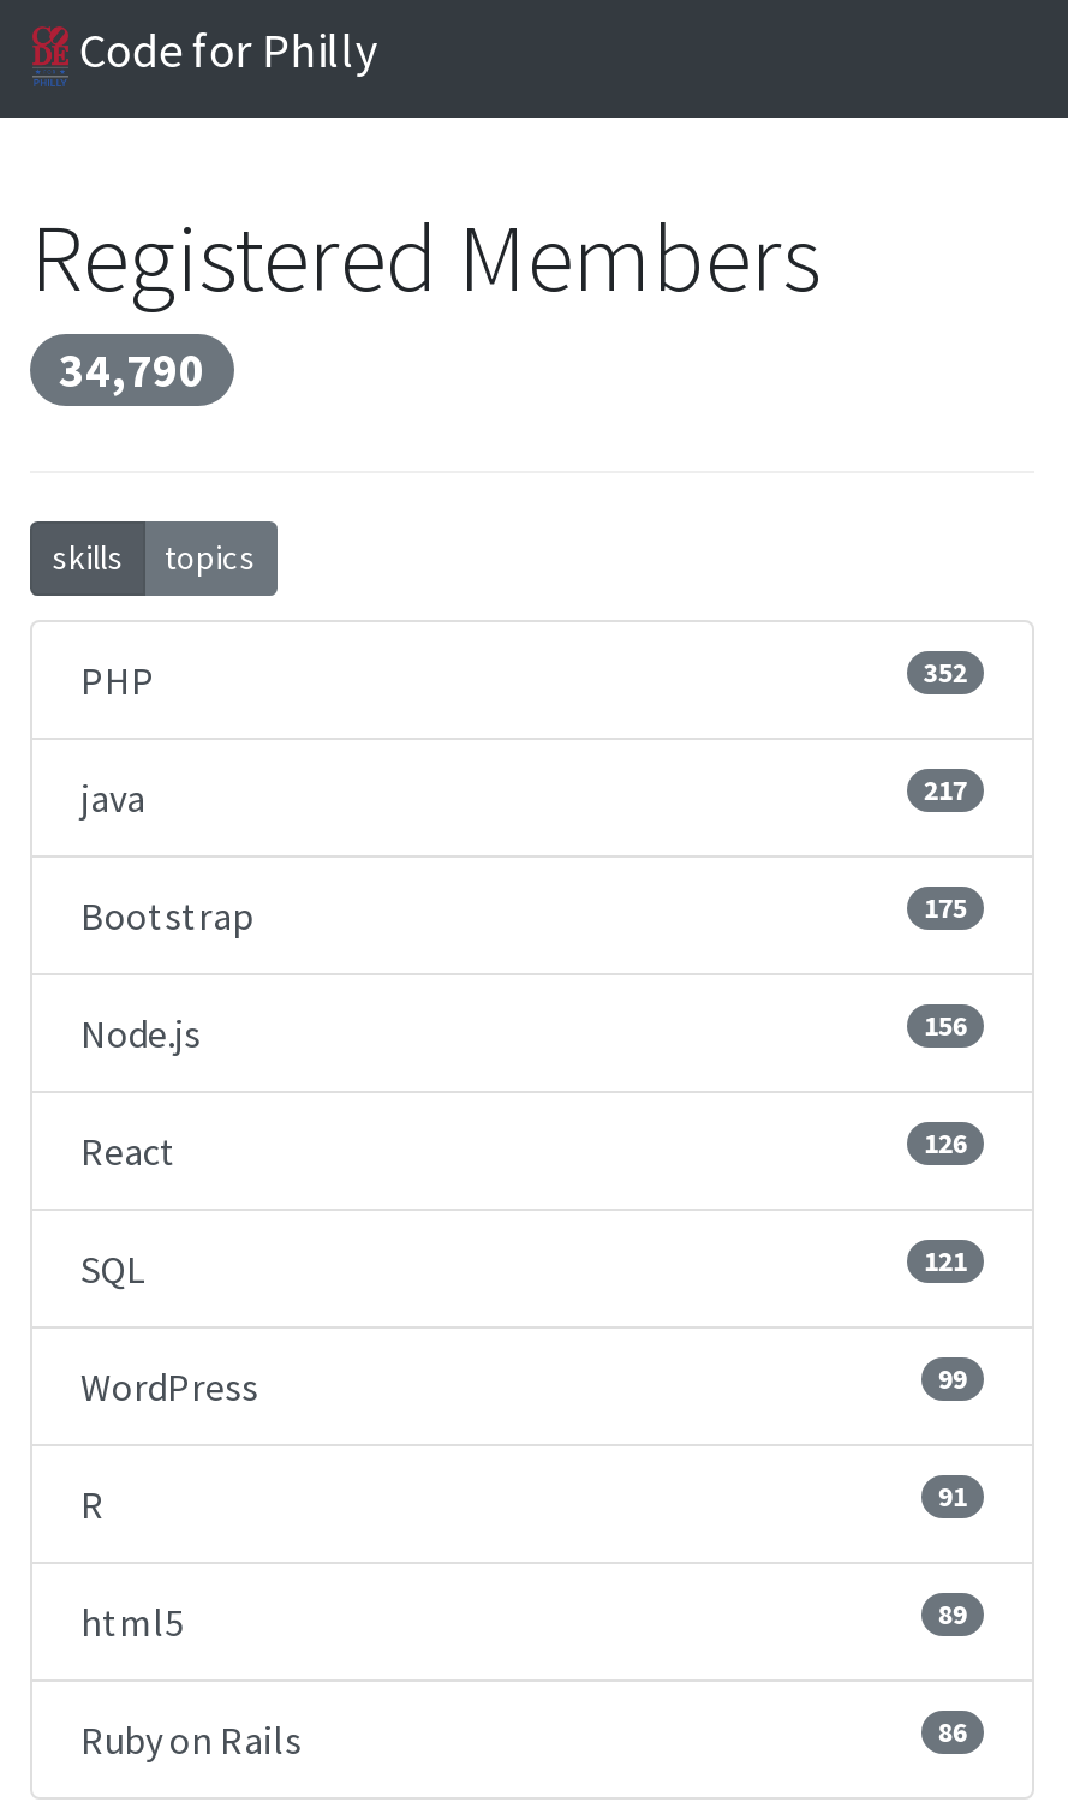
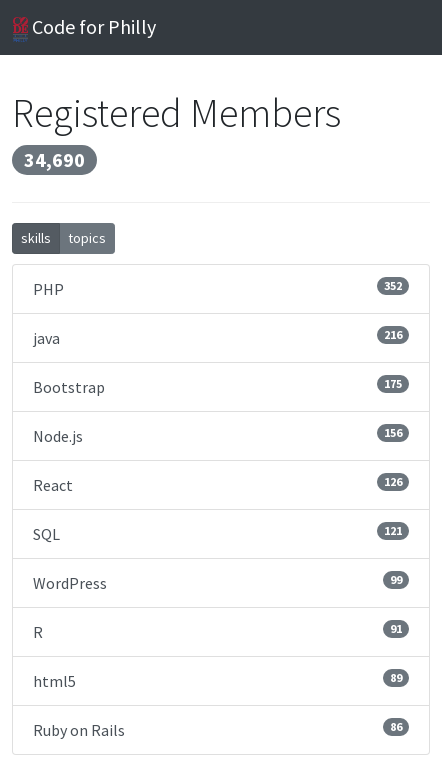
[59,340,205,400] 34,790 -> [24,147,85,172] 34,690
[923,771,967,807] 217 -> [384,327,402,342] 216

